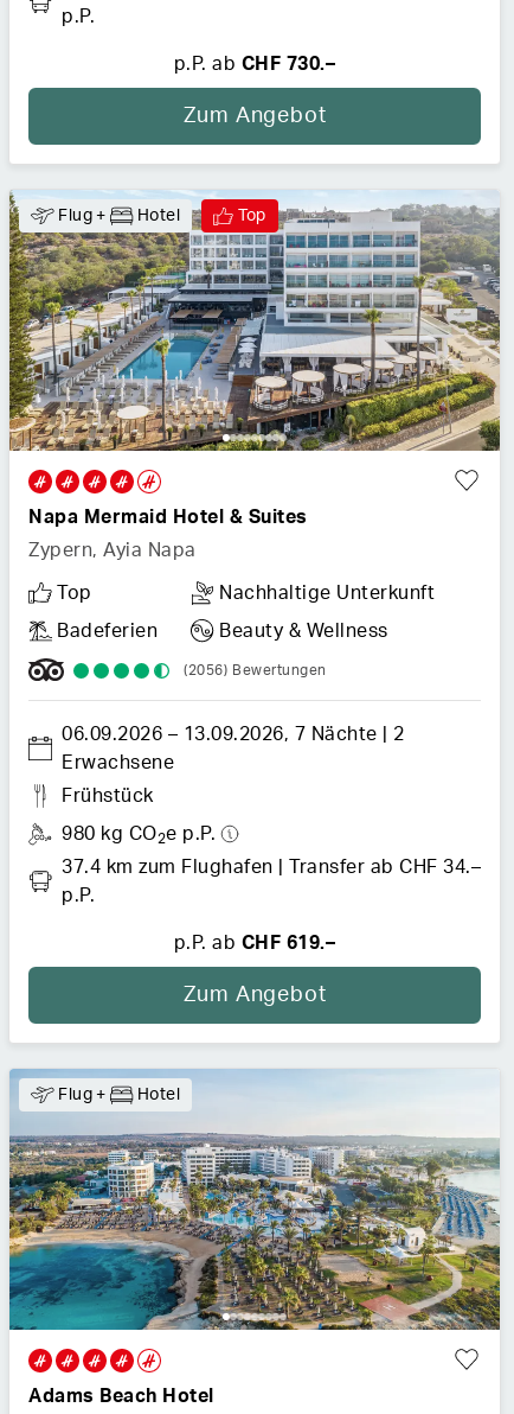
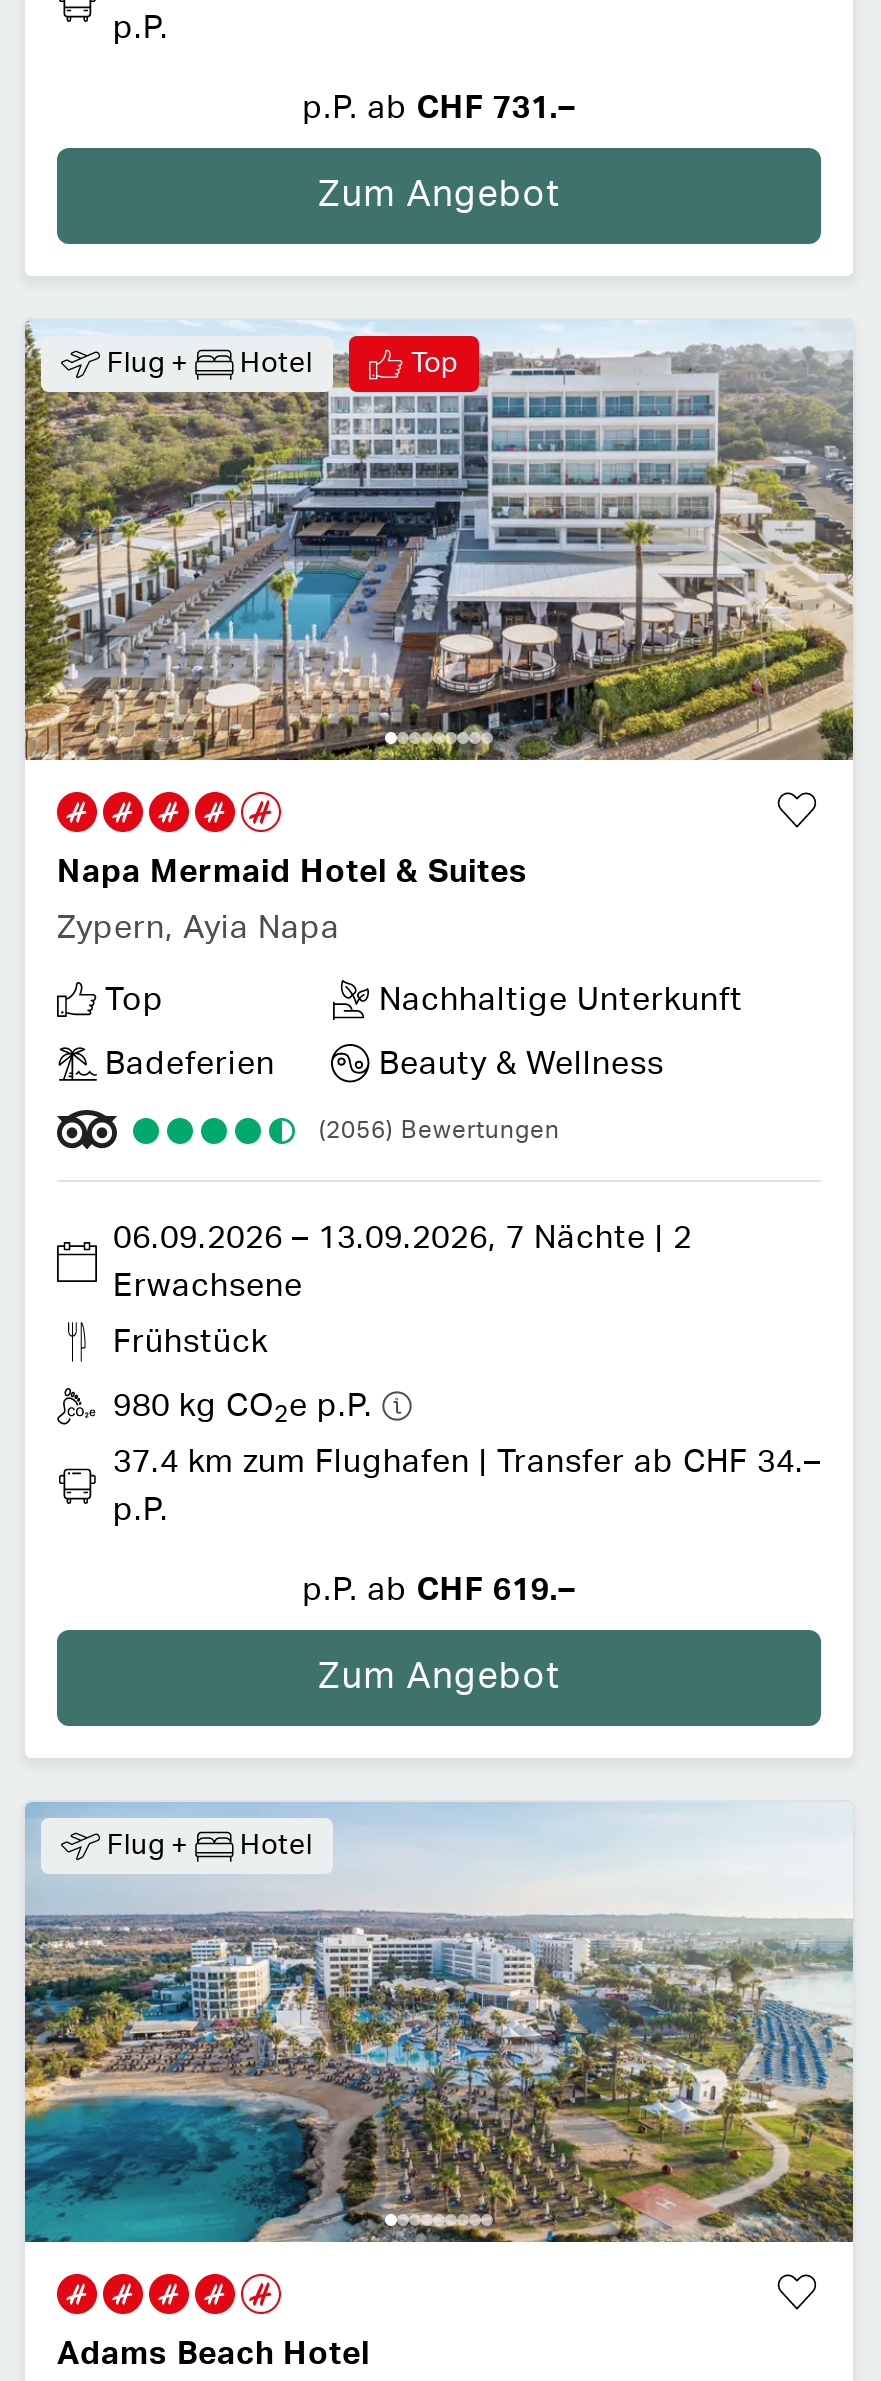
[174,55,335,74] p.P. ab CHF 730.– -> [303,92,575,124] p.P. ab CHF 731.–

